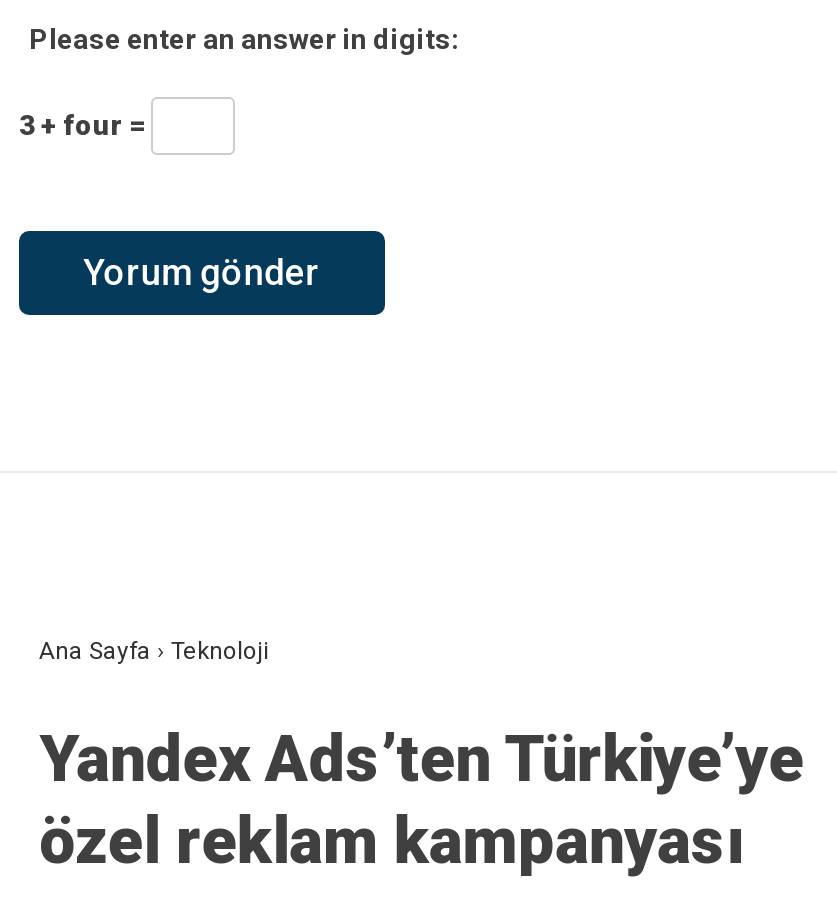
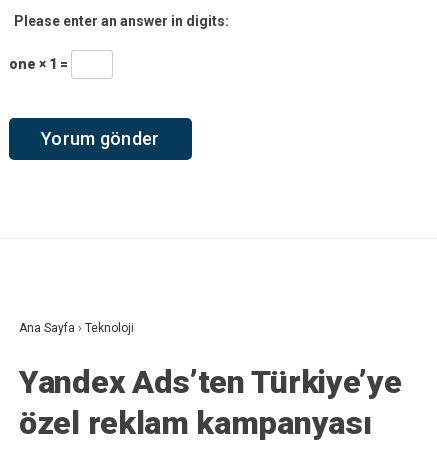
[19,109,151,141] 3 + four = -> [9,56,71,72] one × 1 =

